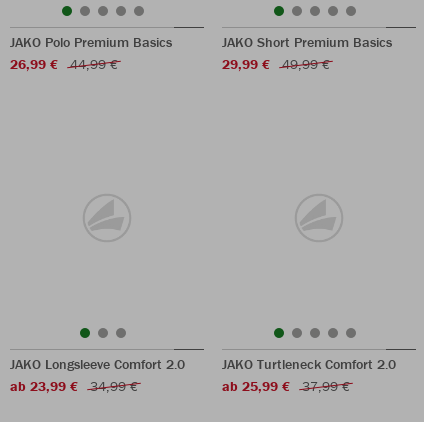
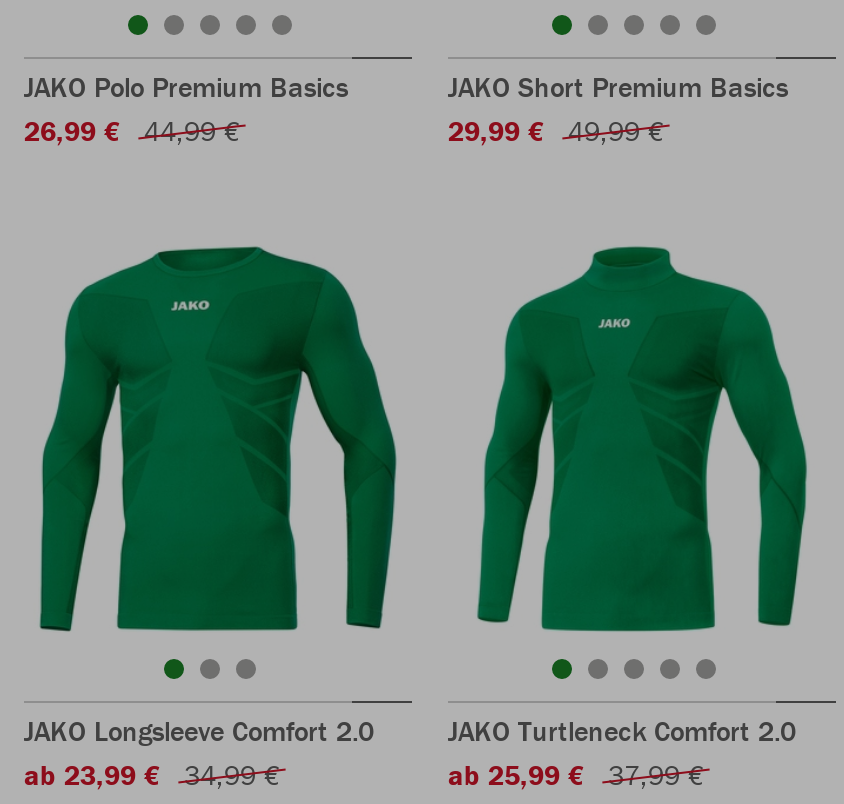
none -> [38,245,398,633] [image]
none -> [476,245,810,633] [image]

